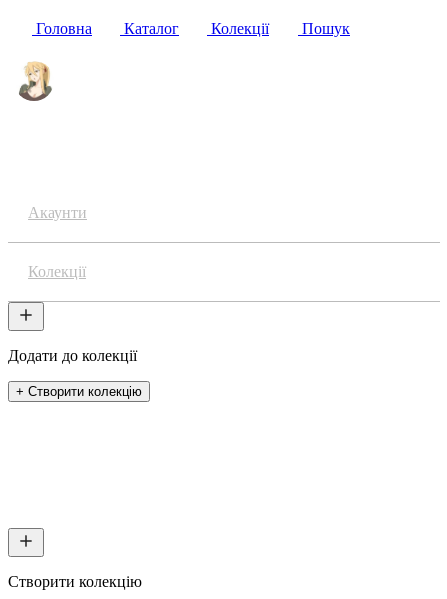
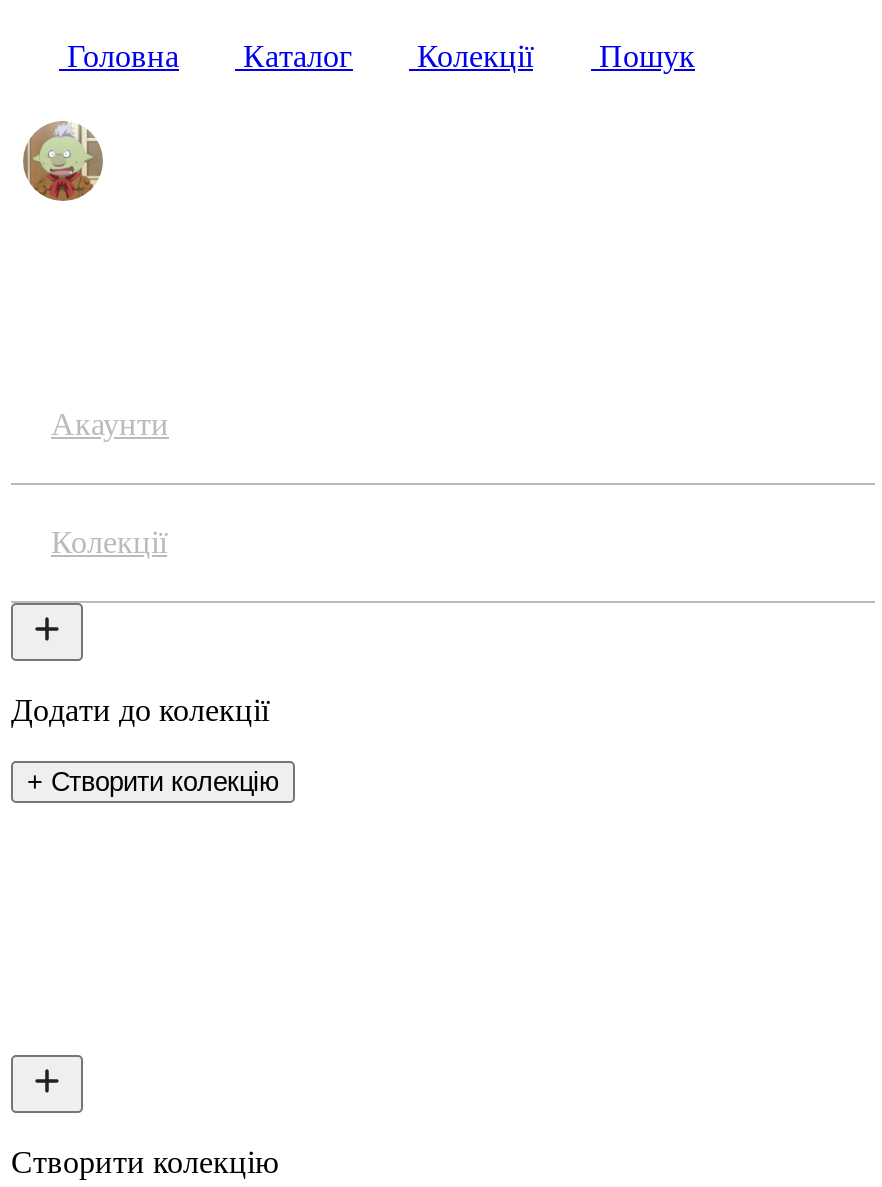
[14,61,54,102] [image] -> [21,119,105,201] [image]

